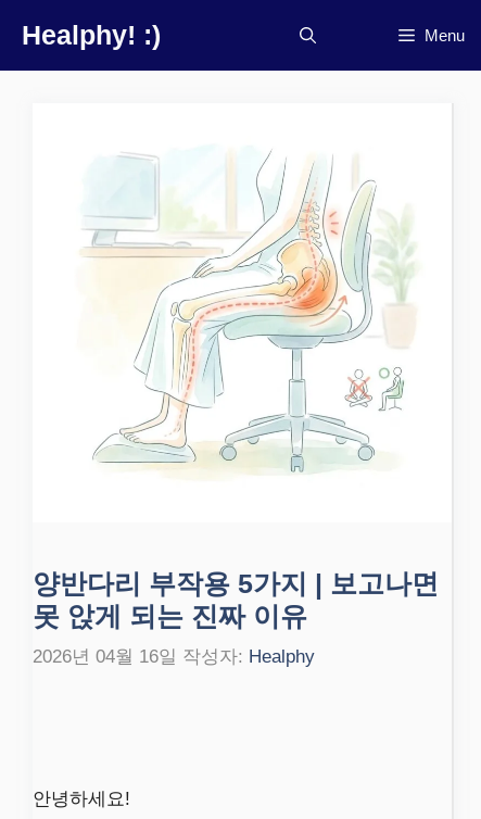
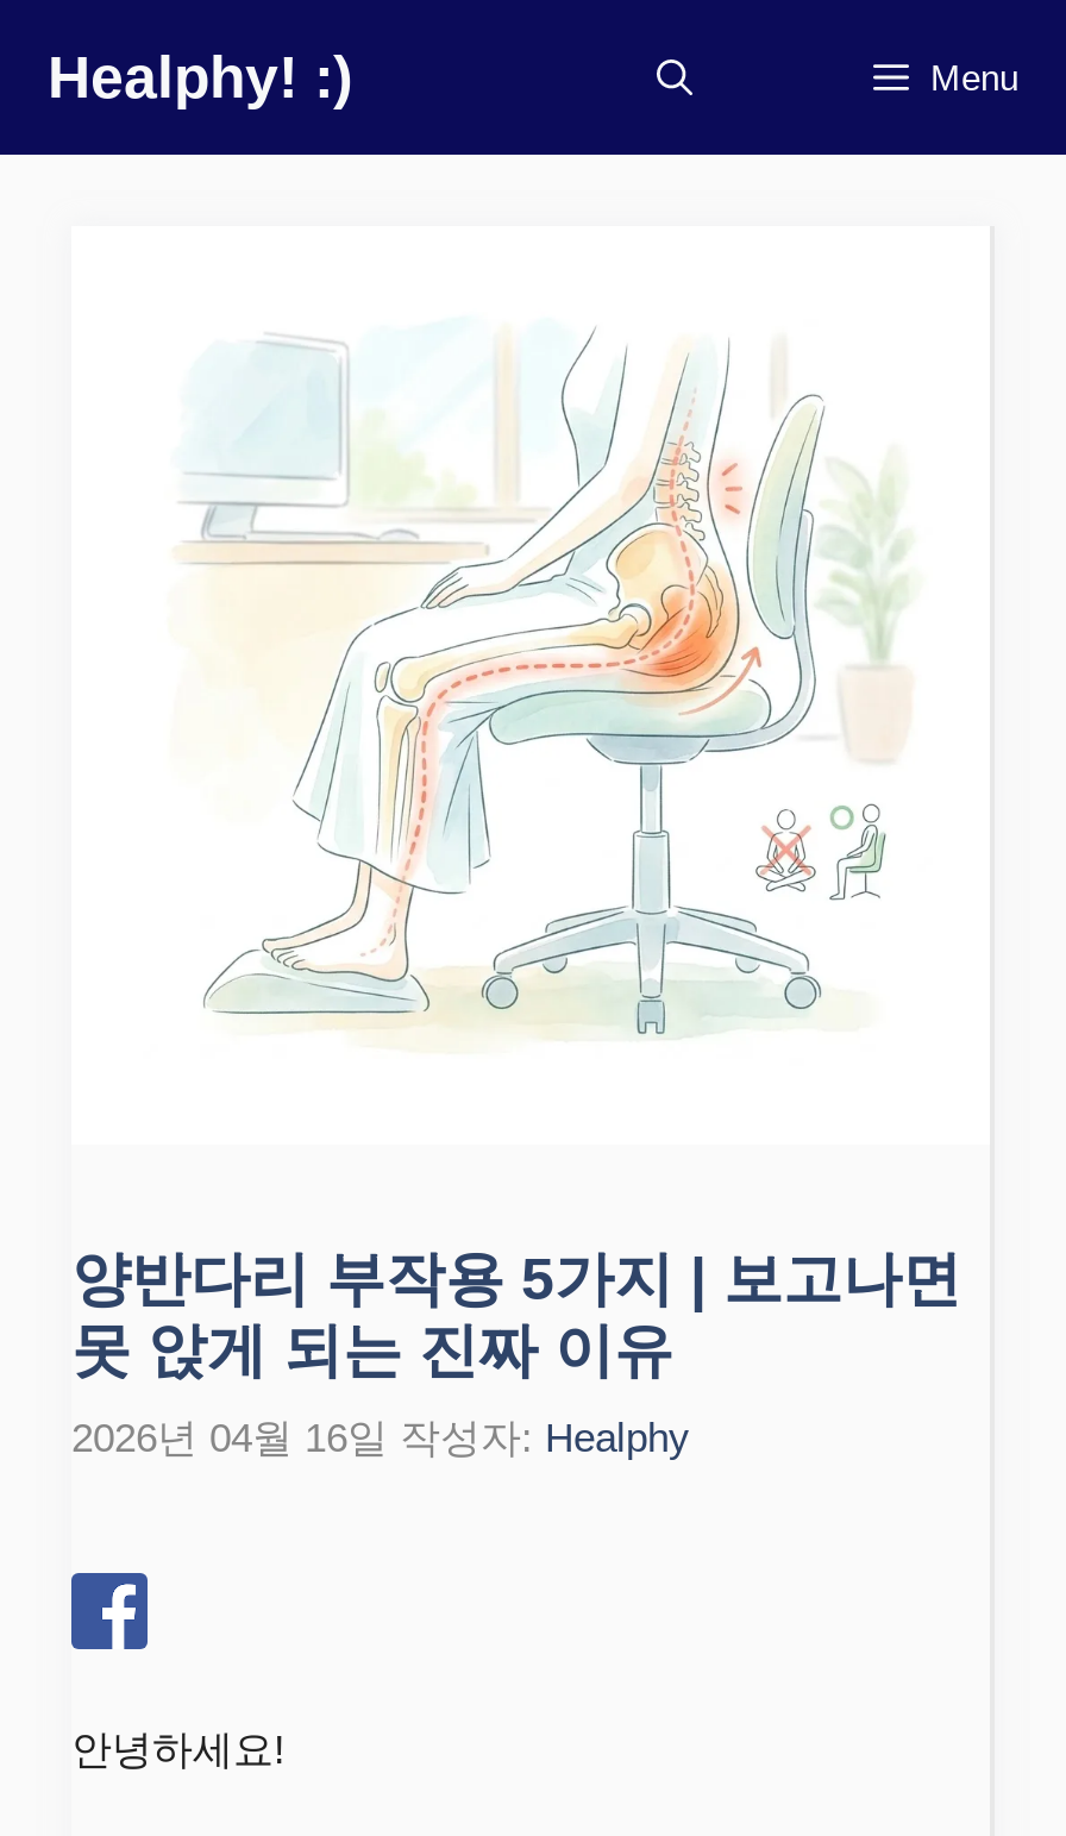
none -> [69,1571,150,1652] [image]

